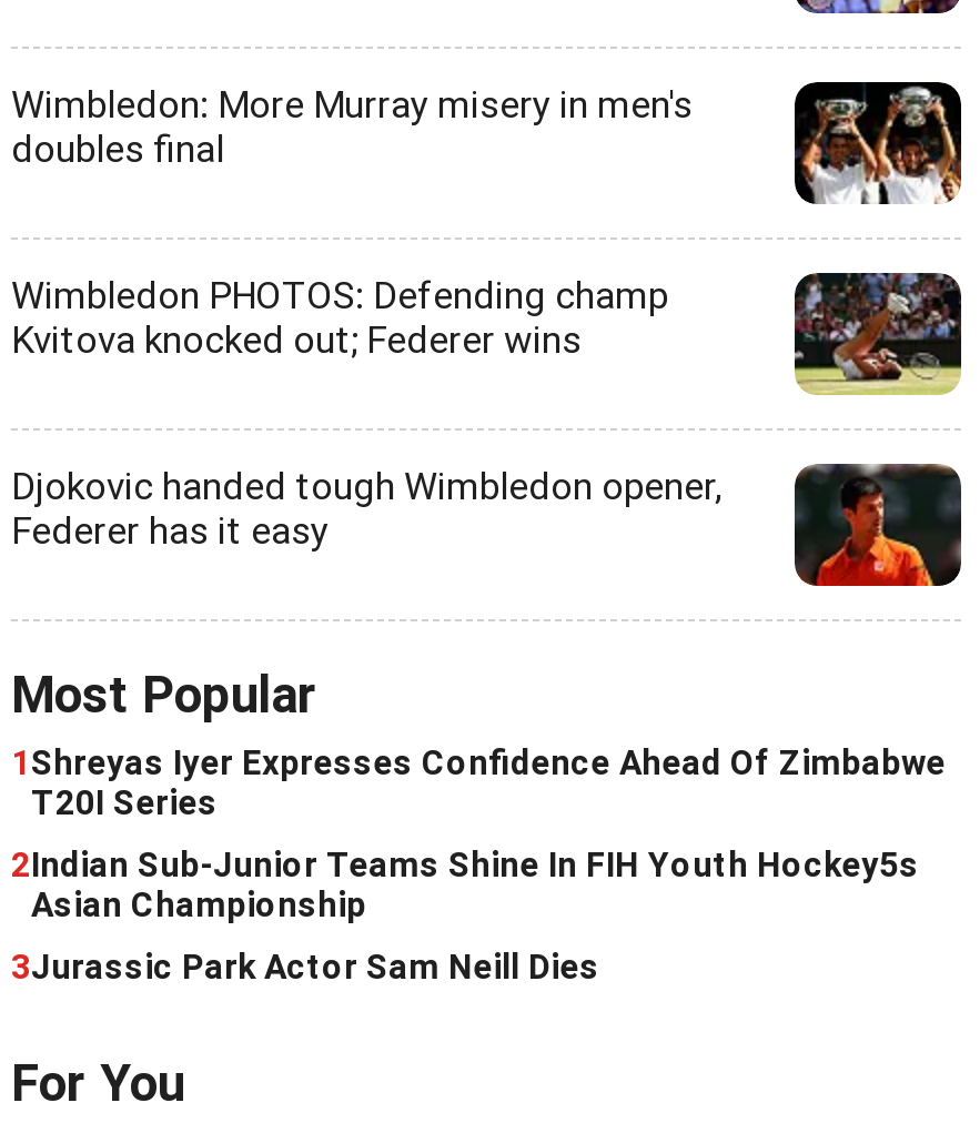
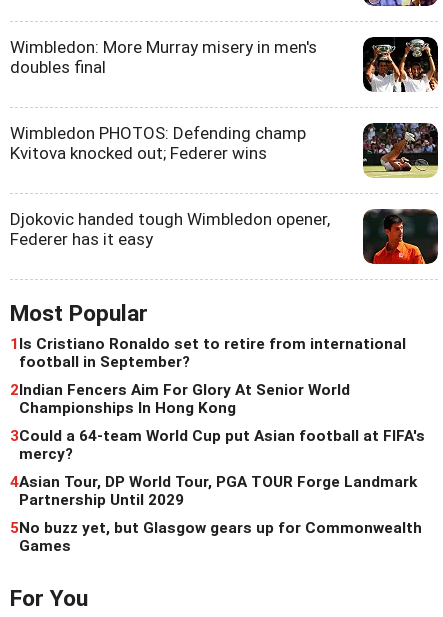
[11,742,946,987] 1 Shreyas Iyer Expresses Confidence Ahead Of Zimbabwe | T20I Series | 2Indian Sub-Junior Teams Shine In FIH Youth Hockey5s | Asian Championship | 3Jurassic Park Actor Sam Neill Dies -> [10,334,425,554] 1 Is Cristiano Ronaldo set to retire from international | football in September? | 2Indian Fencers Aim For Glory At Senior World | Championships In Hong Kong | 3Could a 64-team World Cup put Asian football at FIFA's | mercy? | 4Asian Tour, DP World Tour, PGA TOUR Forge Landmark | Partnership Until 2029 | 5No buzz yet, but Glasgow gears up for Commonwealth | Games

